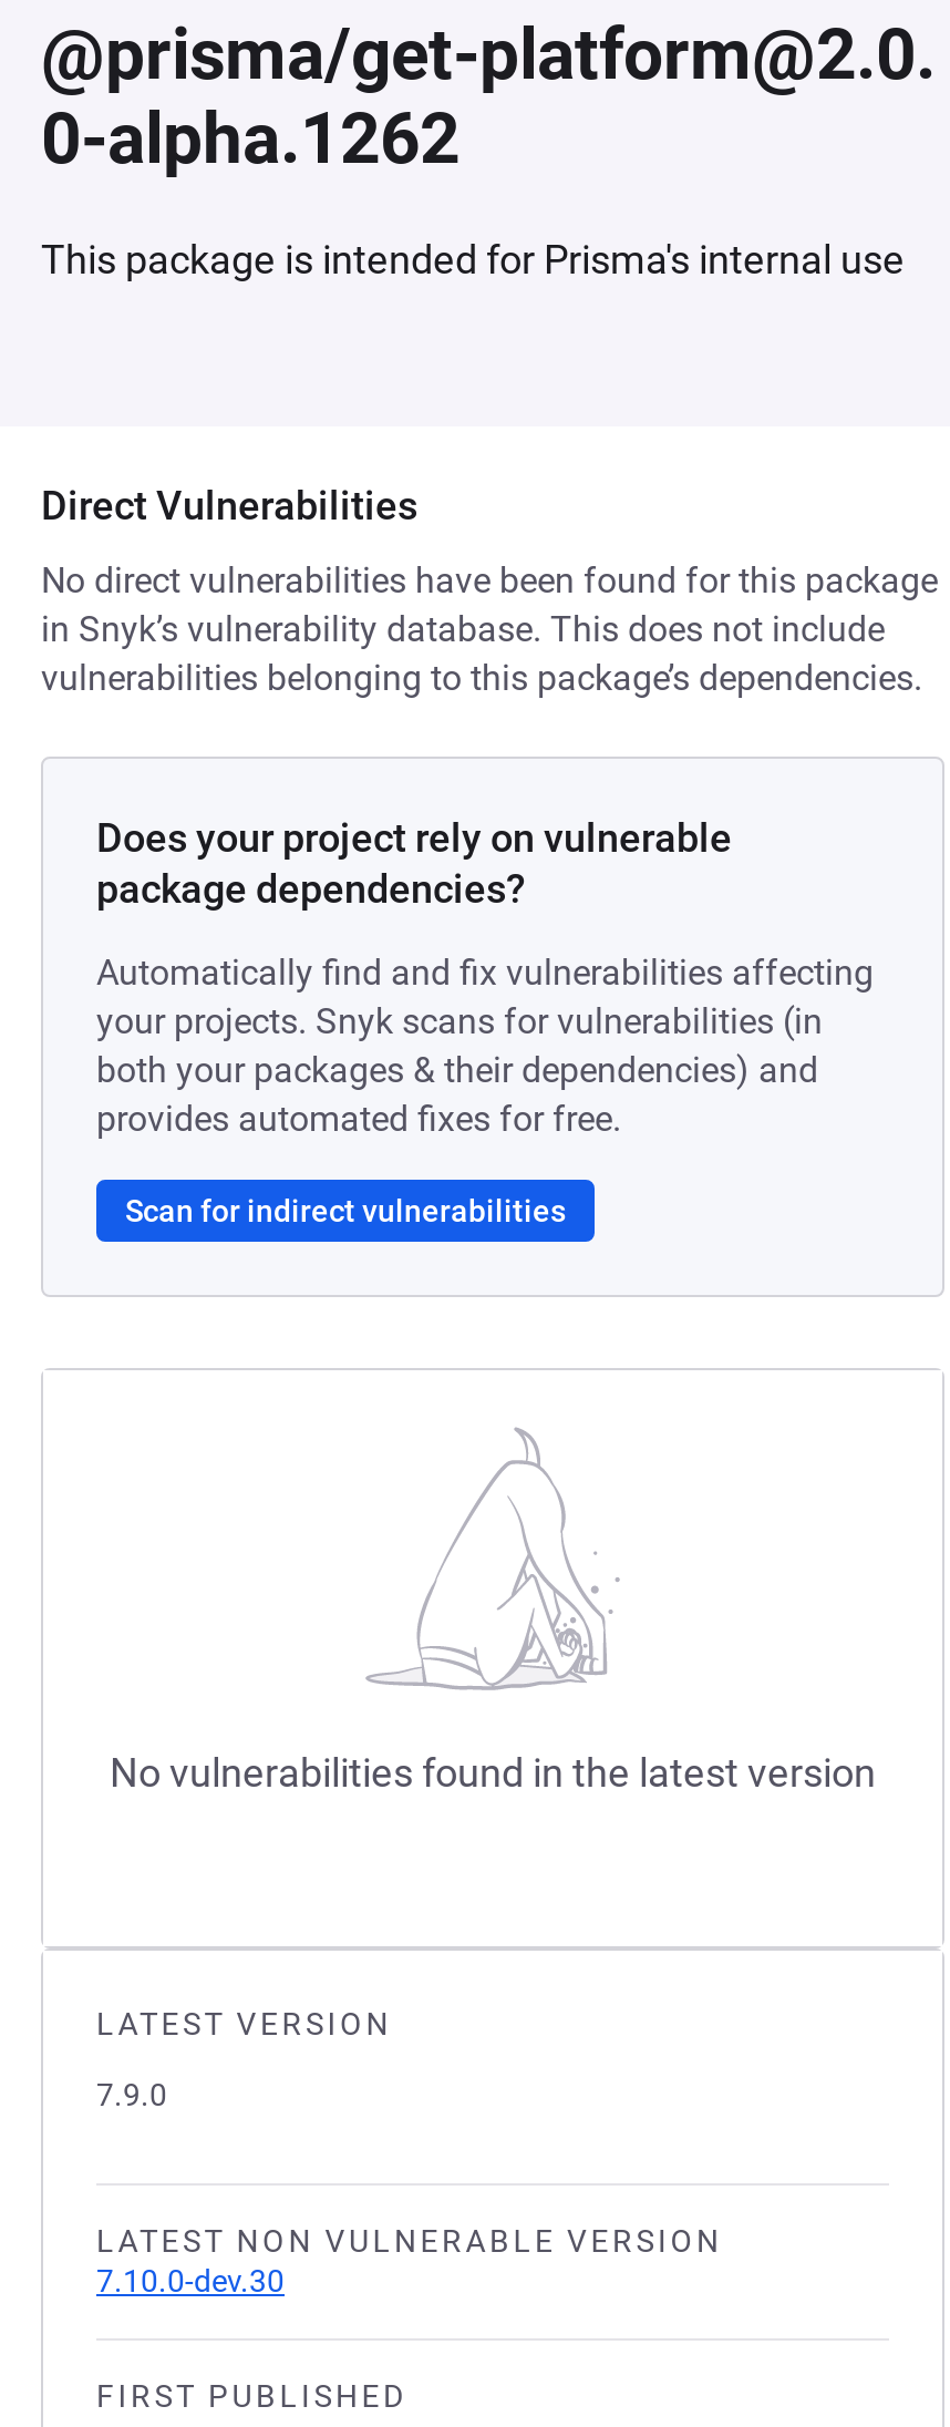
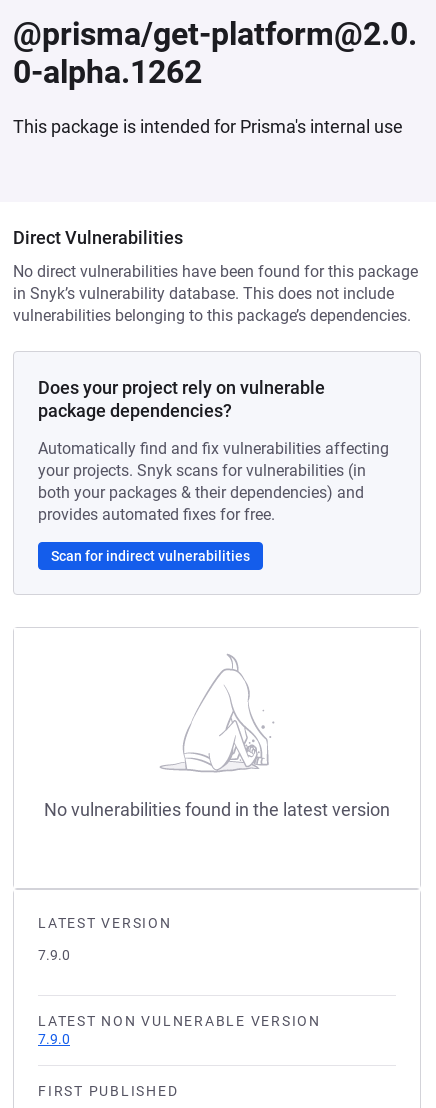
[96,2263,285,2299] 7.10.0-dev.30 -> [38,1031,70,1047] 7.9.0

